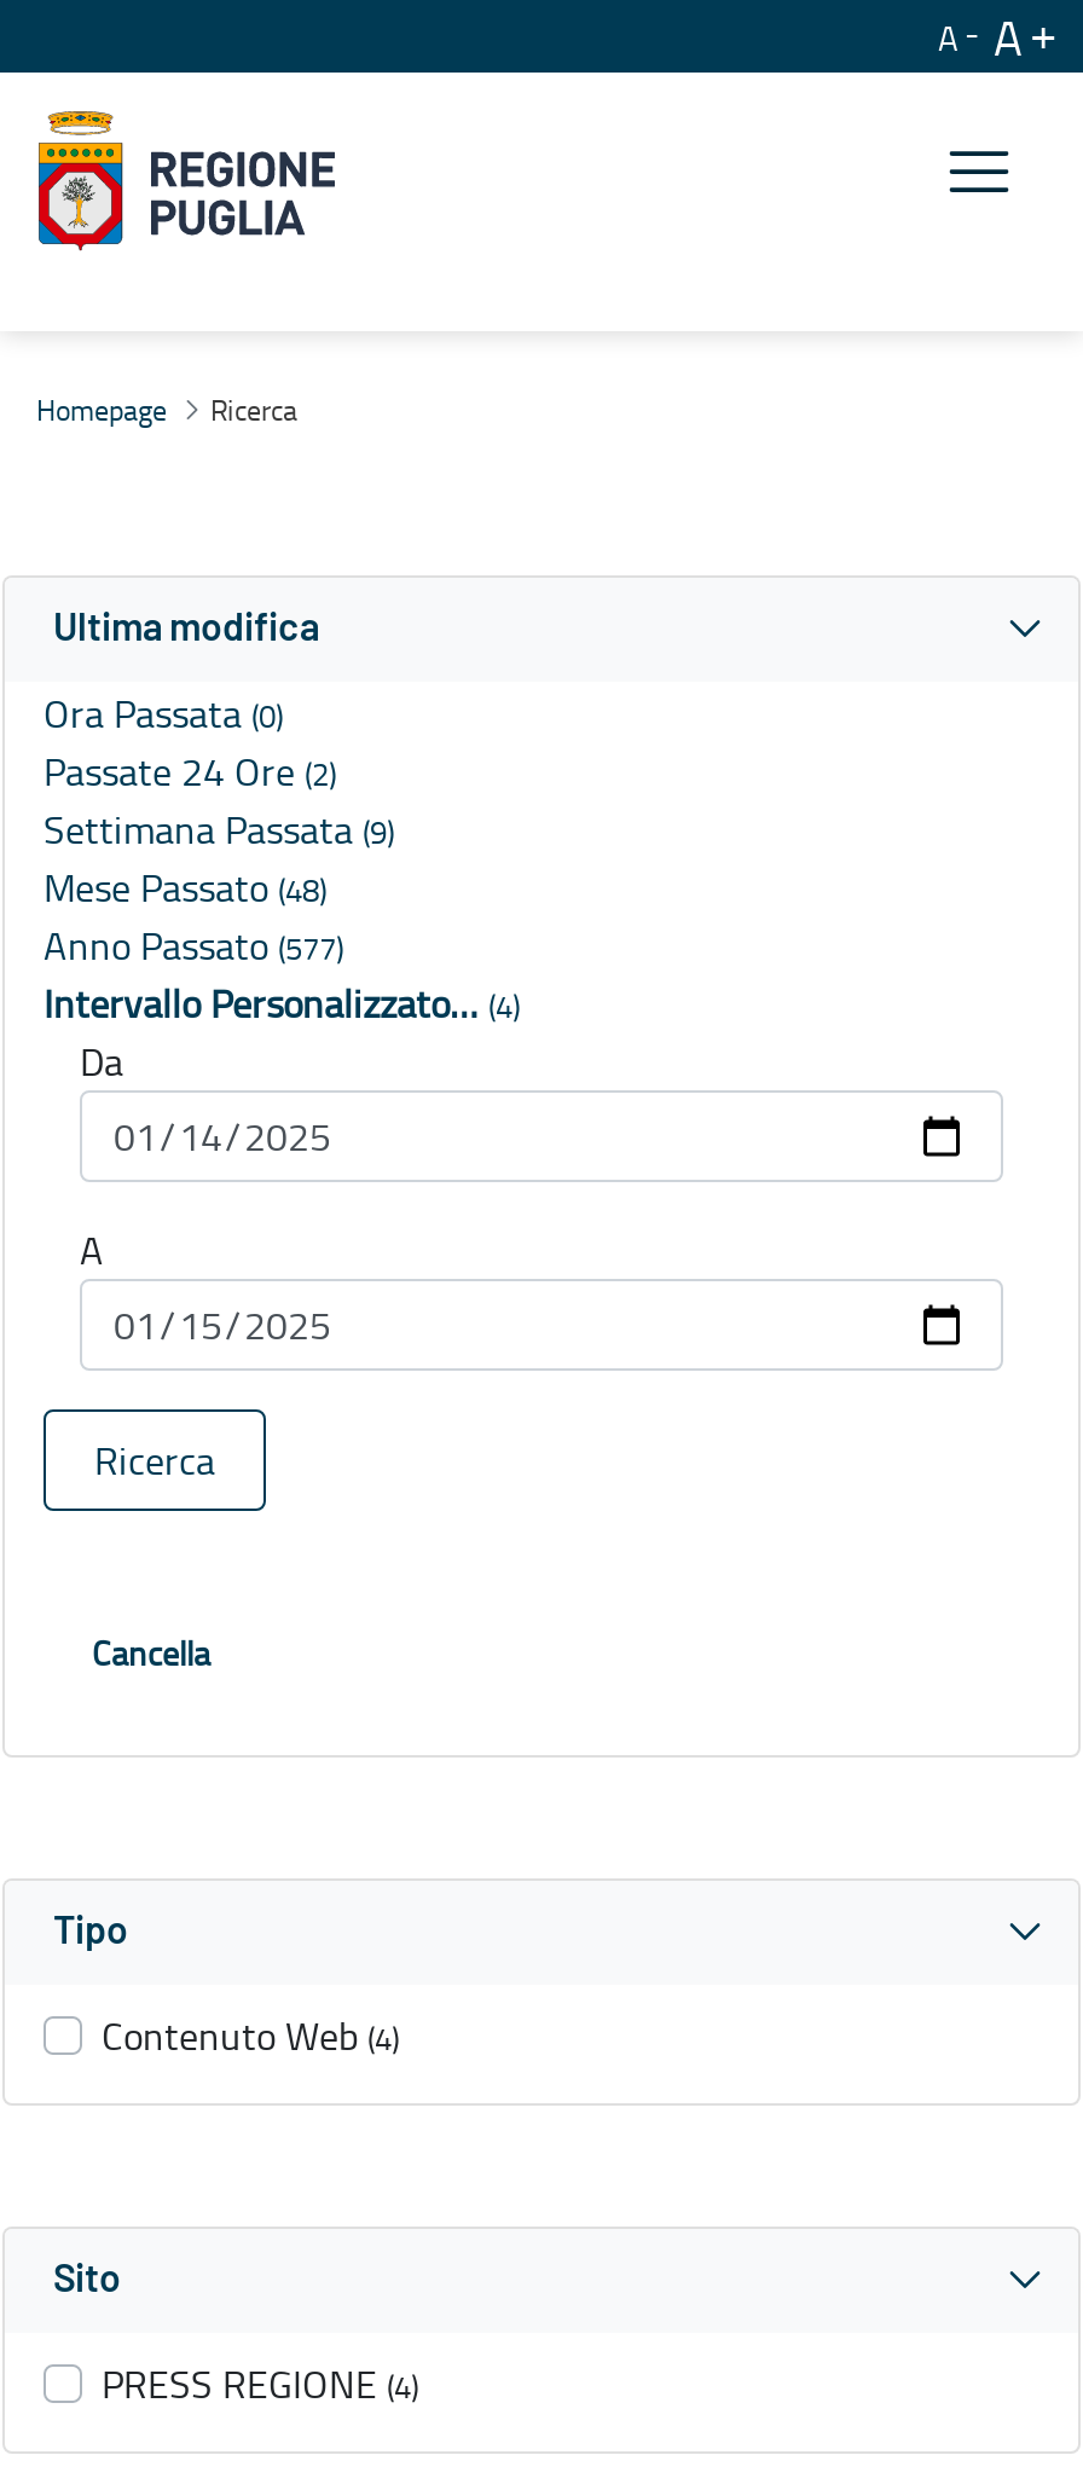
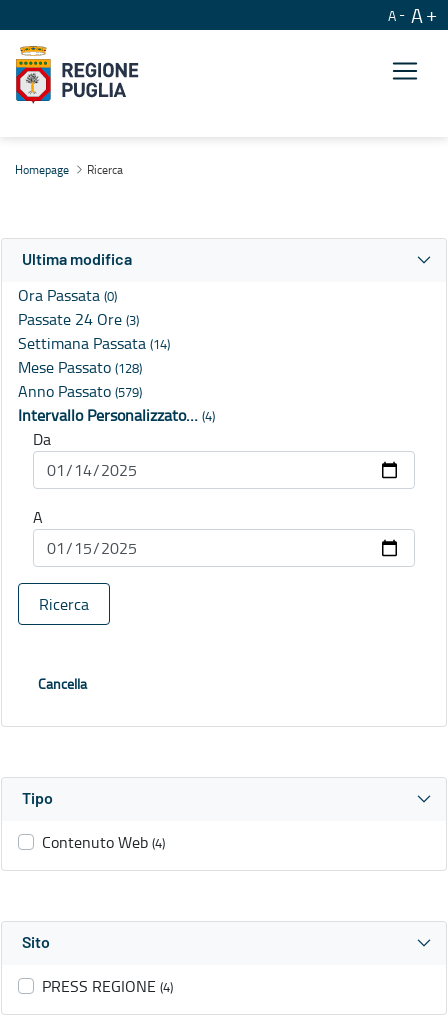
[44,745,336,799] Passate 24 Ore (2) -> [18,308,139,330] Passate 24 Ore (3)
[44,803,394,857] Settimana Passata (9) -> [18,332,170,354] Settimana Passata (14)
[44,861,326,915] Mese Passato (48) -> [18,356,142,378] Mese Passato (128)
[44,919,343,973] Anno Passato (577) -> [18,380,142,402] Anno Passato (579)

